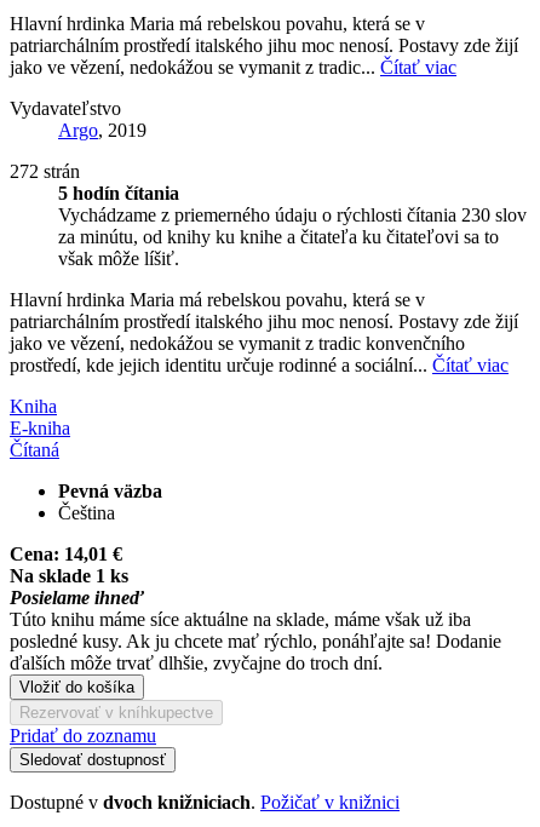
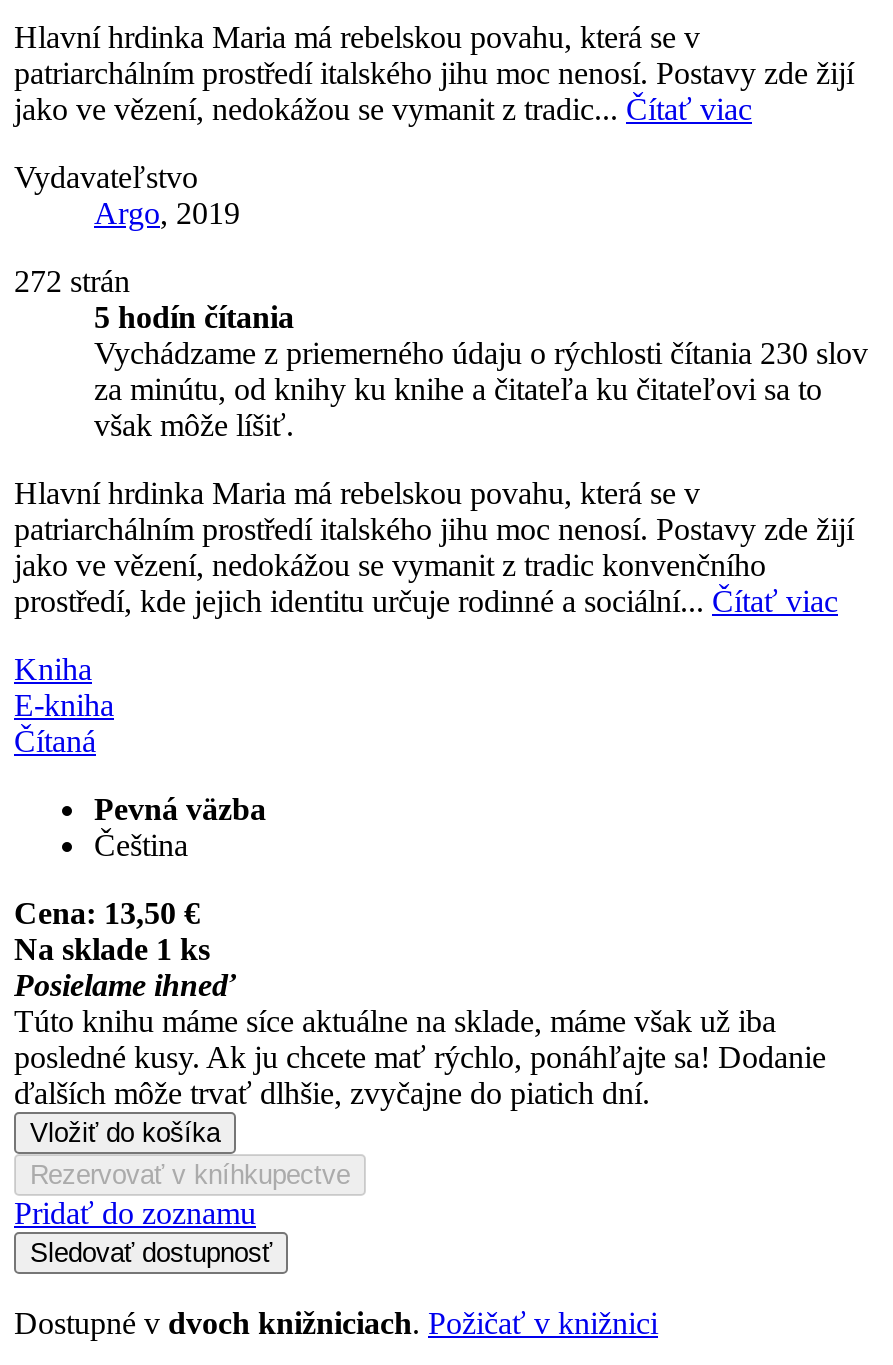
[10,543,122,564] Cena: 14,01 € -> [14,896,200,930] Cena: 13,50 €
[10,652,383,673] ďalších môže trvať dlhšie, zvyčajne do troch dní. -> [14,1076,650,1110] ďalších môže trvať dlhšie, zvyčajne do piatich dní.

